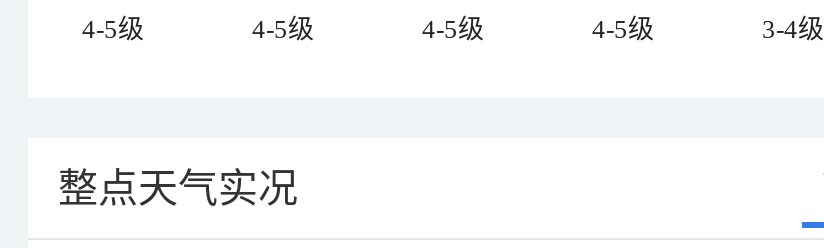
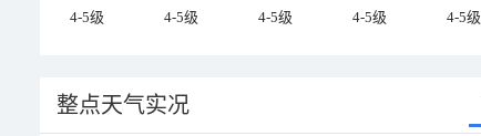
[762,14,824,44] 3-4级 -> [447,9,481,25] 4-5级

